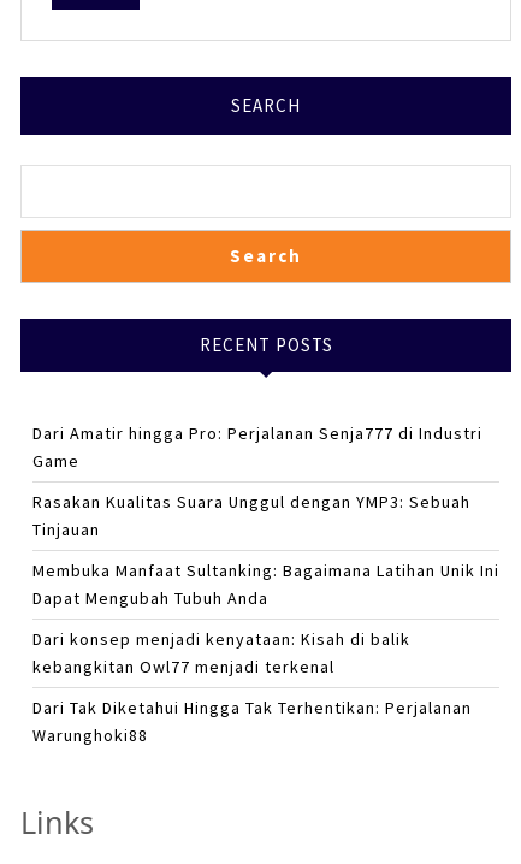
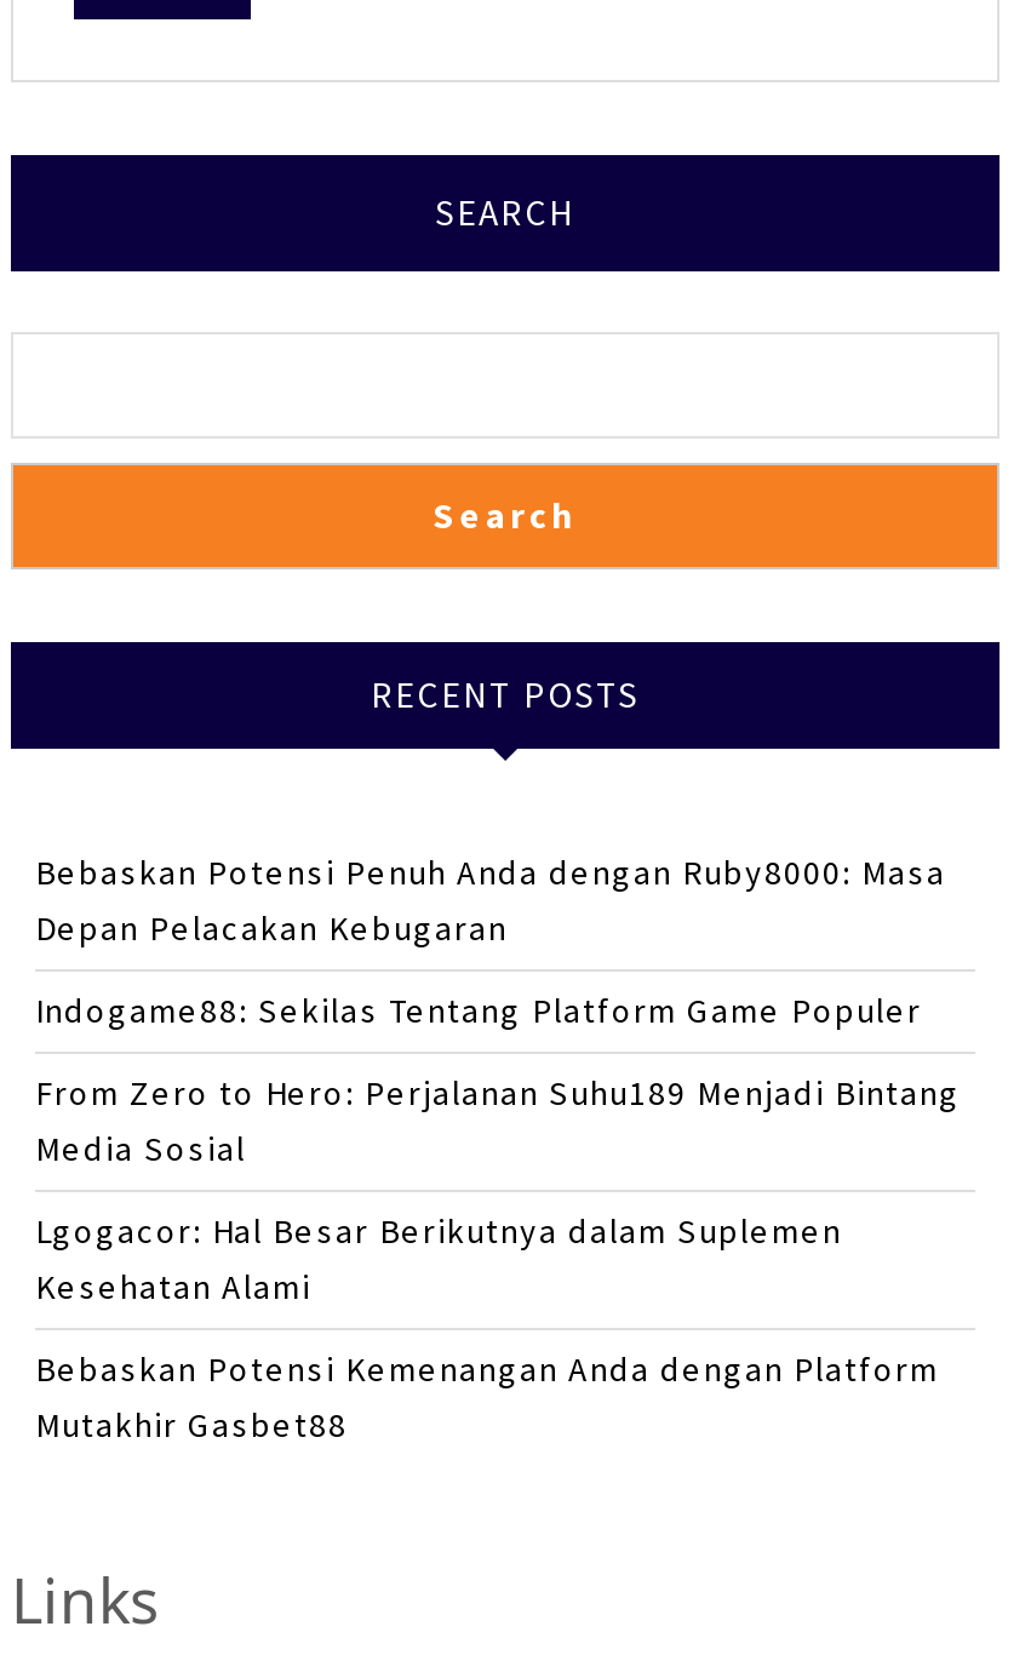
[32,422,482,472] Dari Amatir hingga Pro: Perjalanan Senja777 di Industri | Game -> [35,851,946,950] Bebaskan Potensi Penuh Anda dengan Ruby8000: Masa | Depan Pelacakan Kebugaran
[32,491,470,540] Rasakan Kualitas Suara Unggul dengan YMP3: Sebuah | Tinjauan -> [35,989,922,1032] Indogame88: Sekilas Tentang Platform Game Populer
[32,560,499,609] Membuka Manfaat Sultanking: Bagaimana Latihan Unik Ini | Dapat Mengubah Tubuh Anda -> [35,1071,961,1171] From Zero to Hero: Perjalanan Suhu189 Menjadi Bintang | Media Sosial
[32,628,410,678] Dari konsep menjadi kenyataan: Kisah di balik | kebangkitan Owl77 menjadi terkenal -> [35,1209,842,1309] Lgogacor: Hal Besar Berikutnya dalam Suplemen | Kesehatan Alami
[32,697,472,746] Dari Tak Diketahui Hingga Tak Terhentikan: Perjalanan | Warunghoki88 -> [35,1348,939,1447] Bebaskan Potensi Kemenangan Anda dengan Platform | Mutakhir Gasbet88

